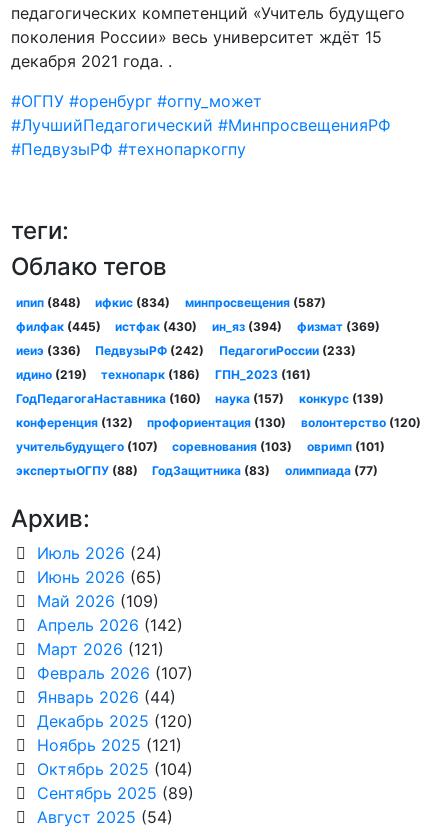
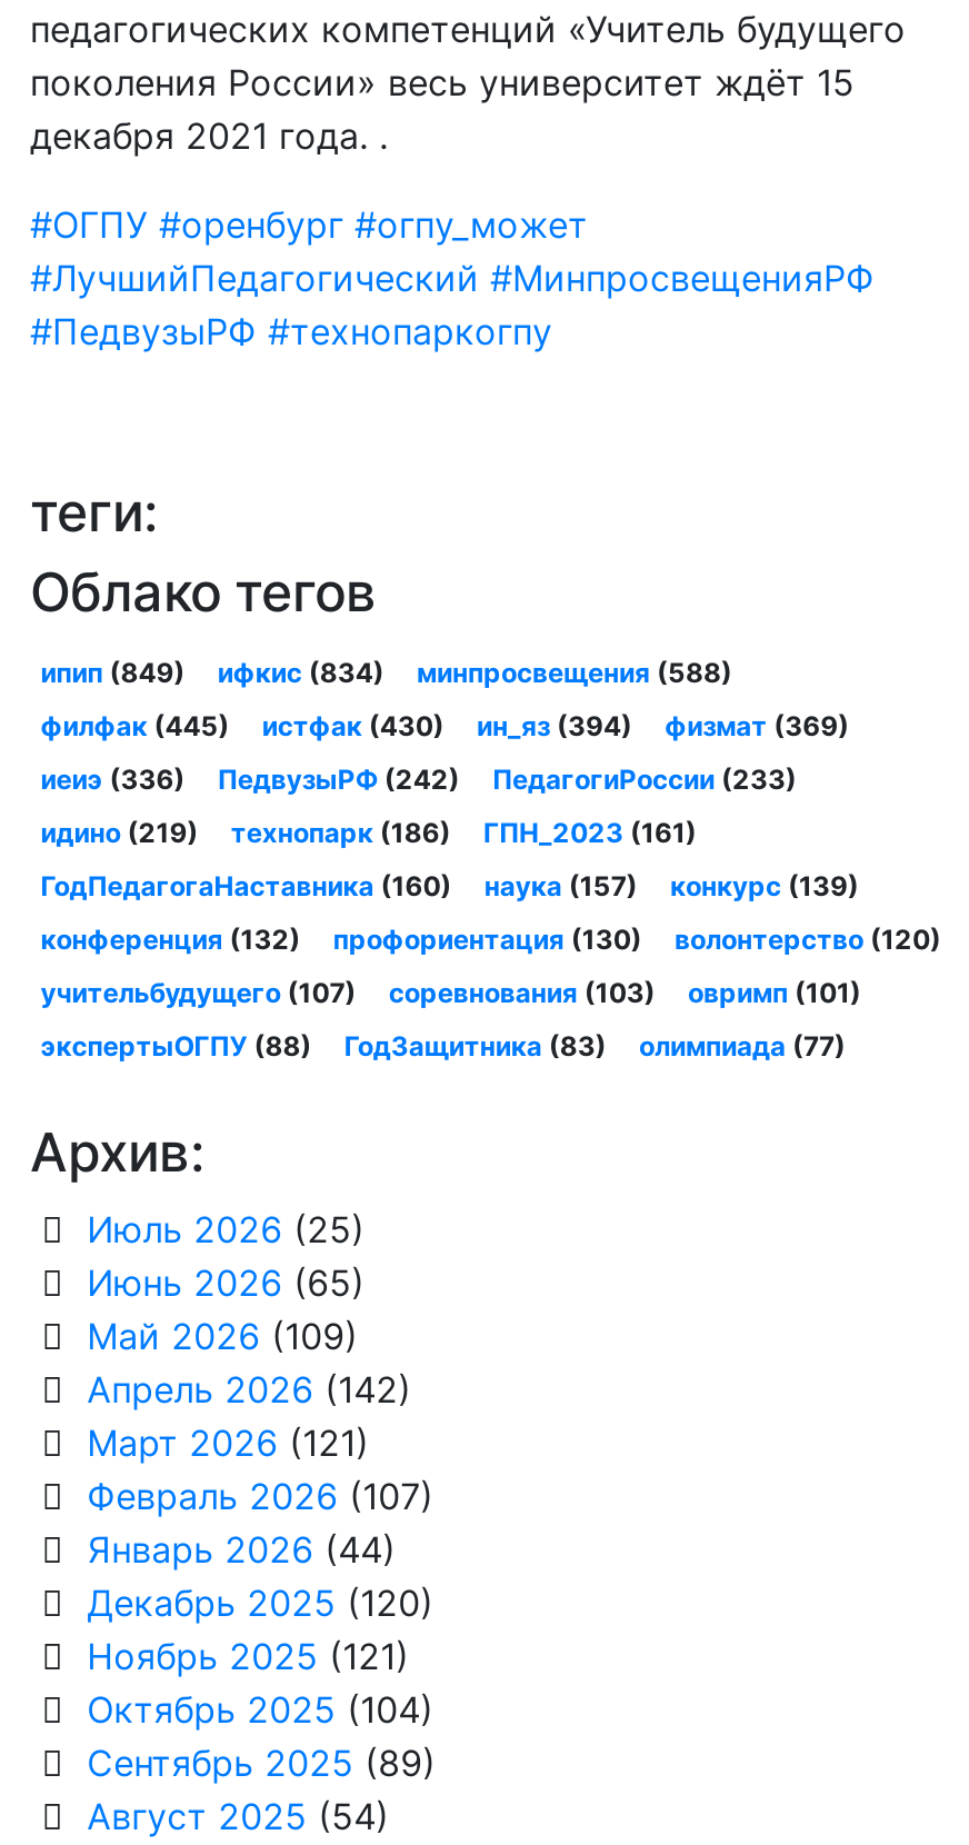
[16,295,81,310] ипип (848) -> [41,657,185,690] ипип (849)
[185,295,326,310] минпросвещения (587) -> [417,657,732,690] минпросвещения (588)
[37,543,162,563] Июль 2026 (24) -> [87,1208,365,1252] Июль 2026 (25)

